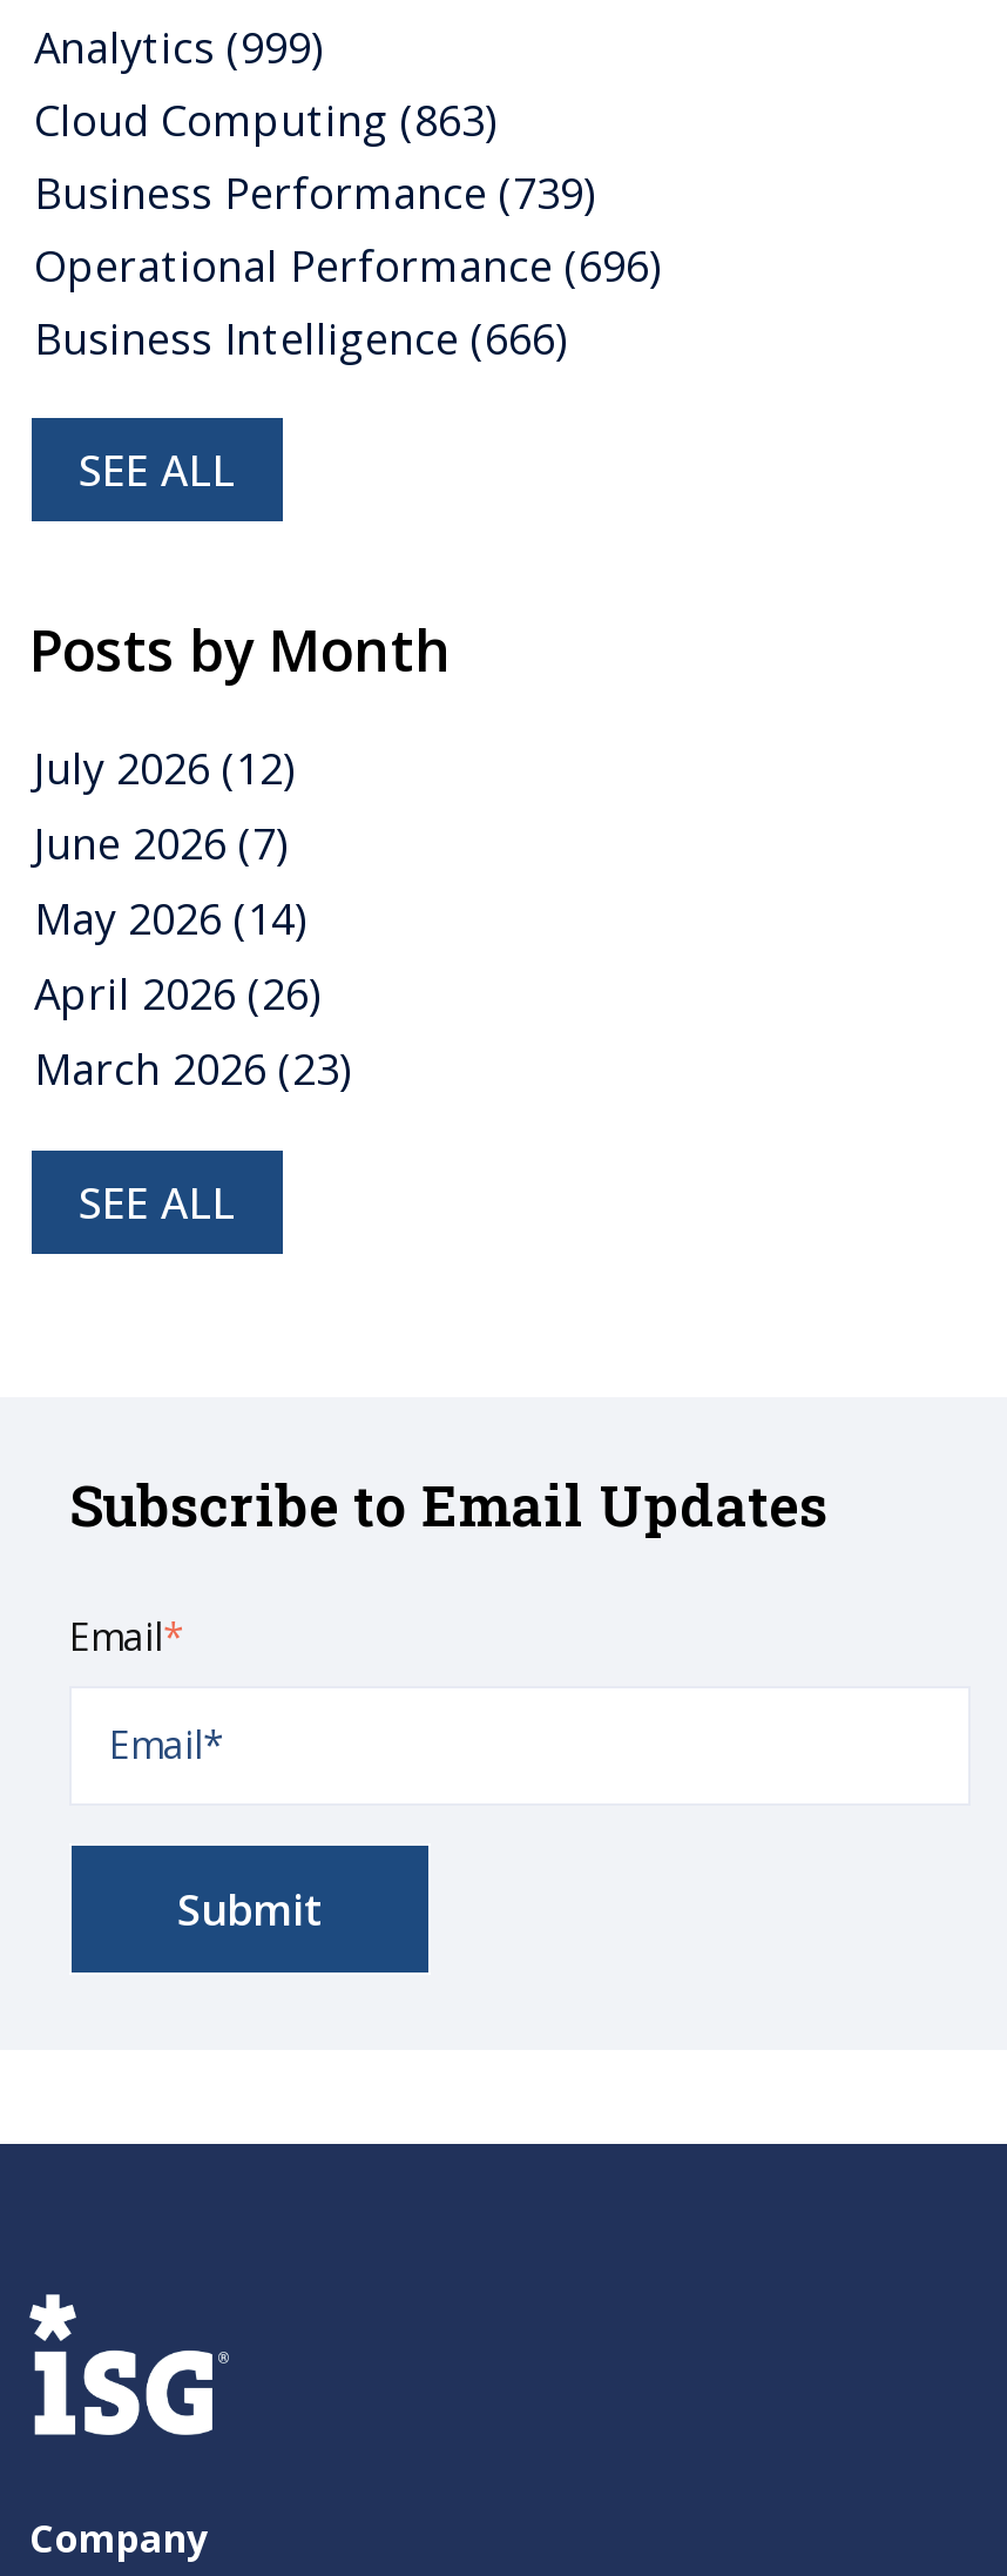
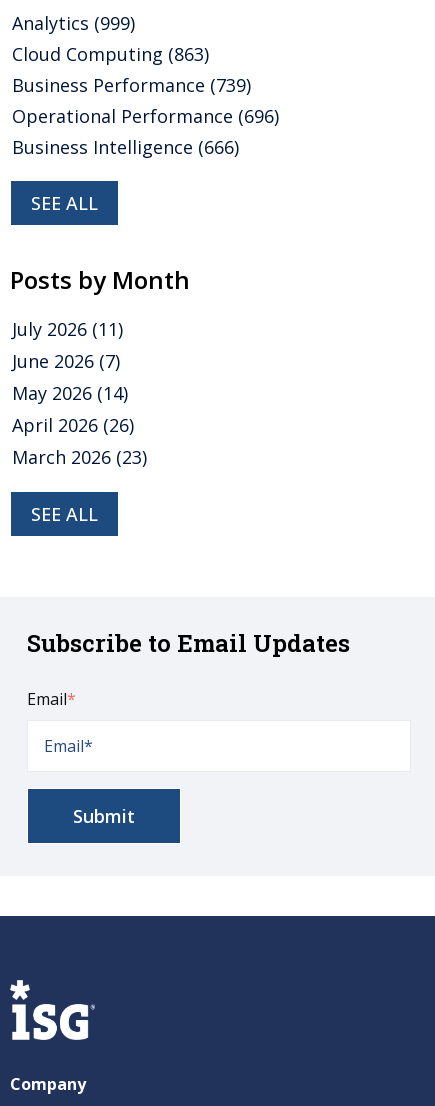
[34,739,295,795] July 2026 (12) -> [12,317,123,341] July 2026 (11)

